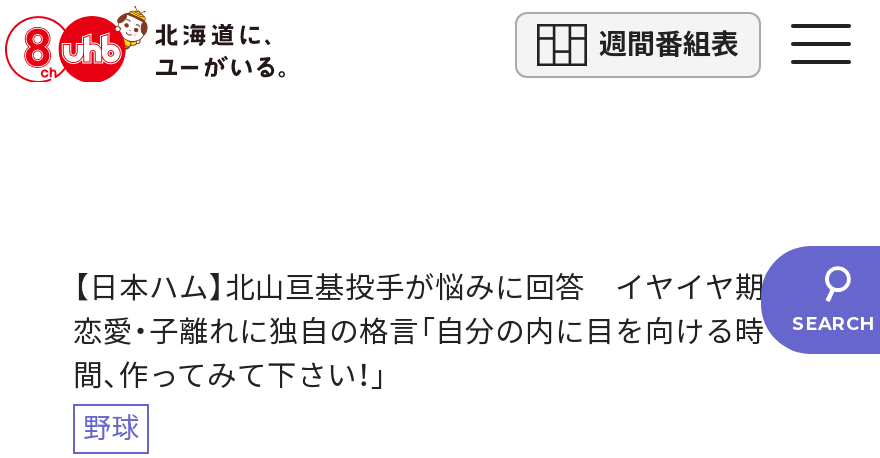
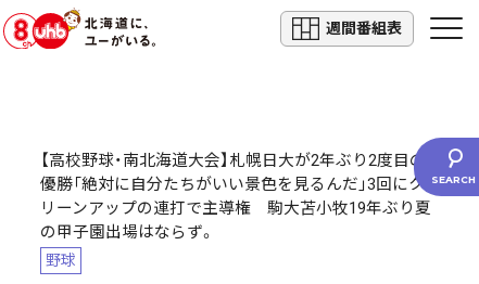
[73,270,781,394] 【日本ハム】北山亘基投手が悩みに回答 イヤイヤ期・ | 恋愛・子離れに独自の格言「自分の内に目を向ける時 | 間、作ってみて下さい！」 -> [40,151,431,242] 【高校野球・南北海道大会】札幌日大が2年ぶり2度目の | 優勝「絶対に自分たちがいい景色を見るんだ」3回にク | リーンアップの連打で主導権 駒大苫小牧19年ぶり夏 | の甲子園出場はならず。

